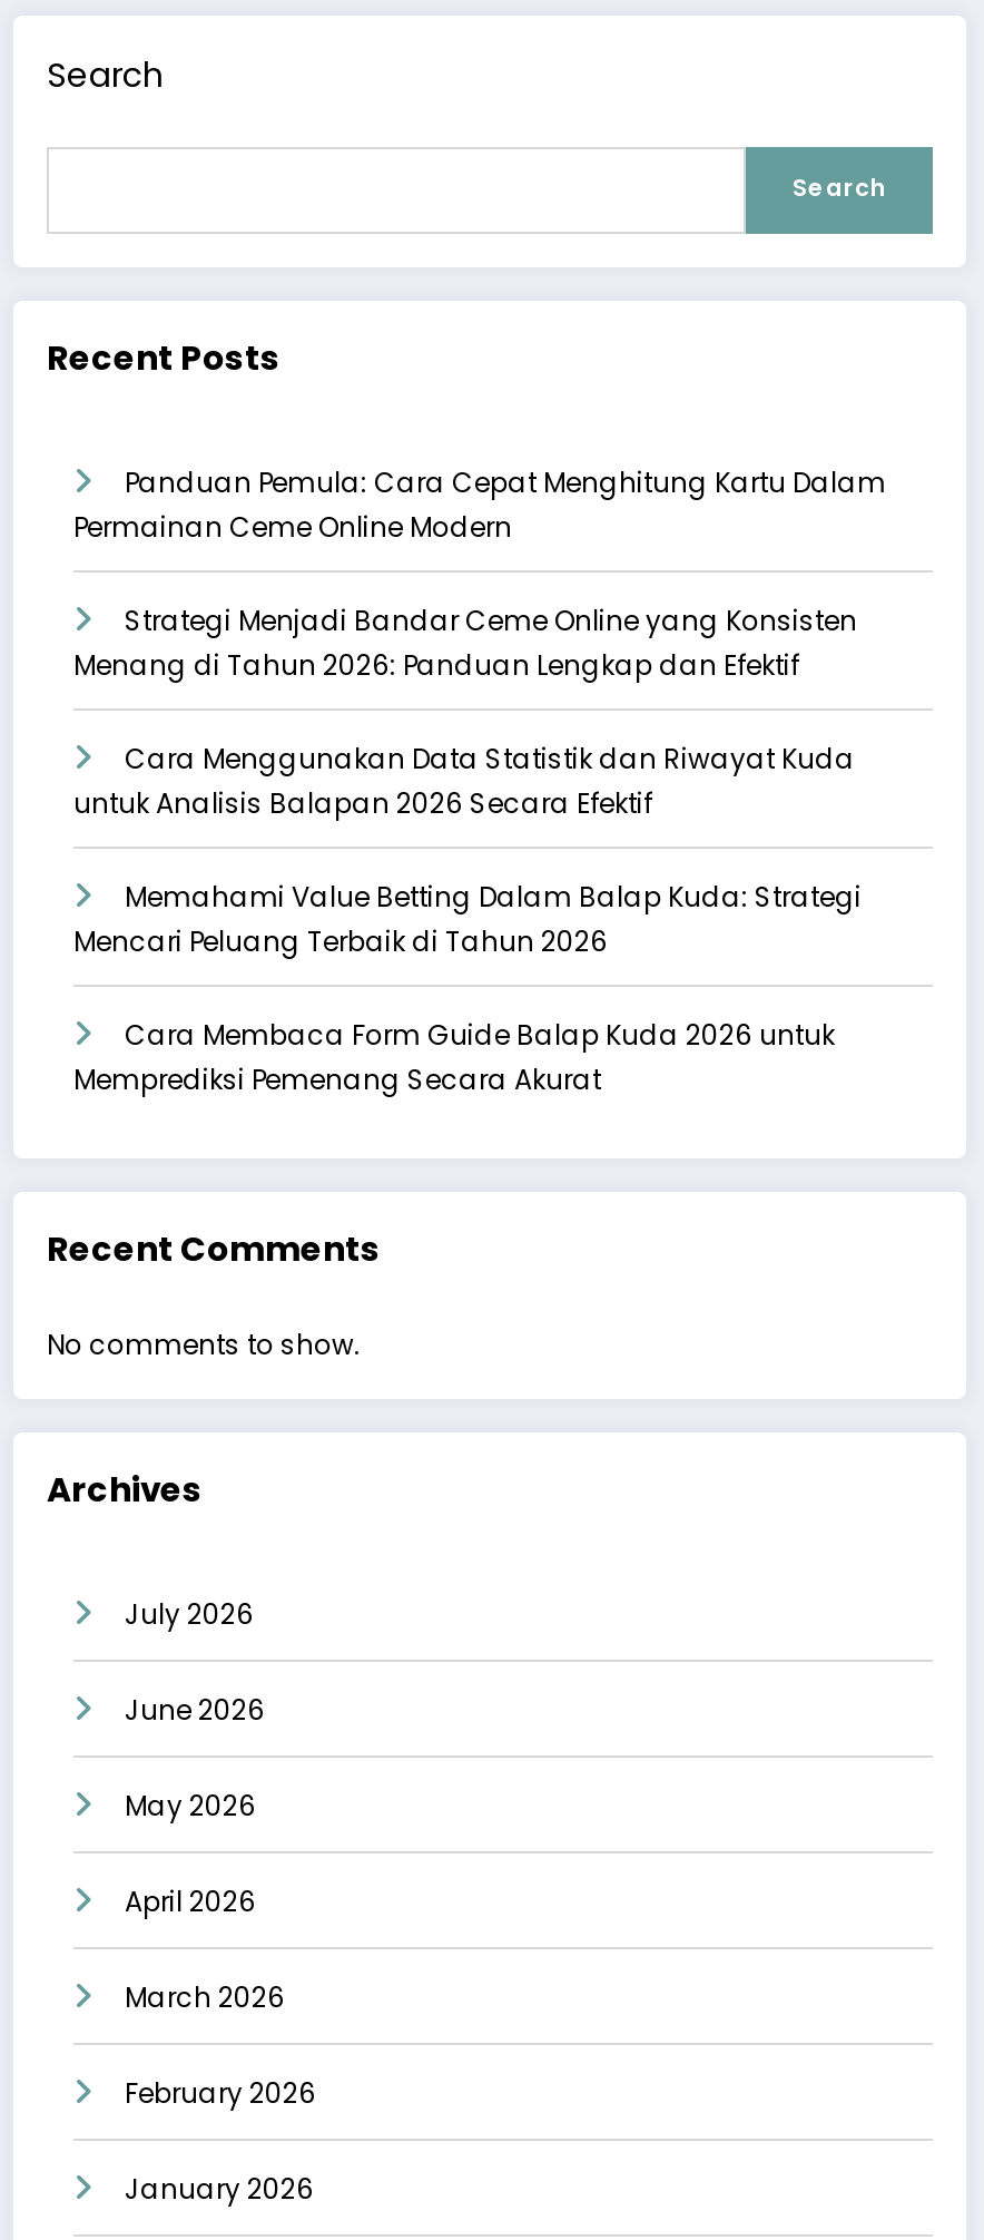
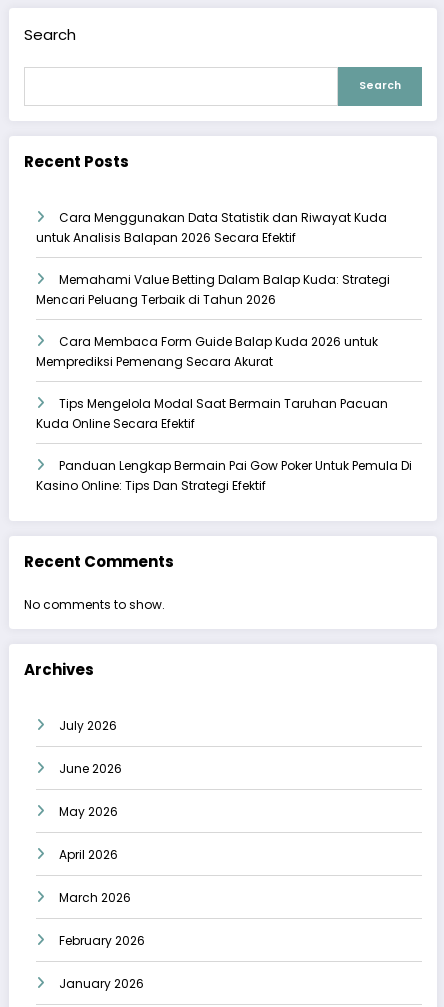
[73,462,886,683] Panduan Pemula: Cara Cepat Menghitung Kartu Dalam | Permainan Ceme Online Modern | Strategi Menjadi Bandar Ceme Online yang Konsisten | Menang di Tahun 2026: Panduan Lengkap dan Efektif -> none
moved [73,739,862,1097] -> [36,209,390,370]: Cara Menggunakan Data Statistik dan Riwayat Kuda | untuk Analisis Balapan 2026 Secara Efektif | Memahami Value Betting Dalam Balap Kuda: Strategi | Mencari Peluang Terbaik di Tahun 2026 | Cara Membaca Form Guide Balap Kuda 2026 untuk | Memprediksi Pemenang Secara Akurat
none -> [36,395,412,494] Tips Mengelola Modal Saat Bermain Taruhan Pacuan | Kuda Online Secara Efektif | Panduan Lengkap Bermain Pai Gow Poker Untuk Pemula Di | Kasino Online: Tips Dan Strategi Efektif

